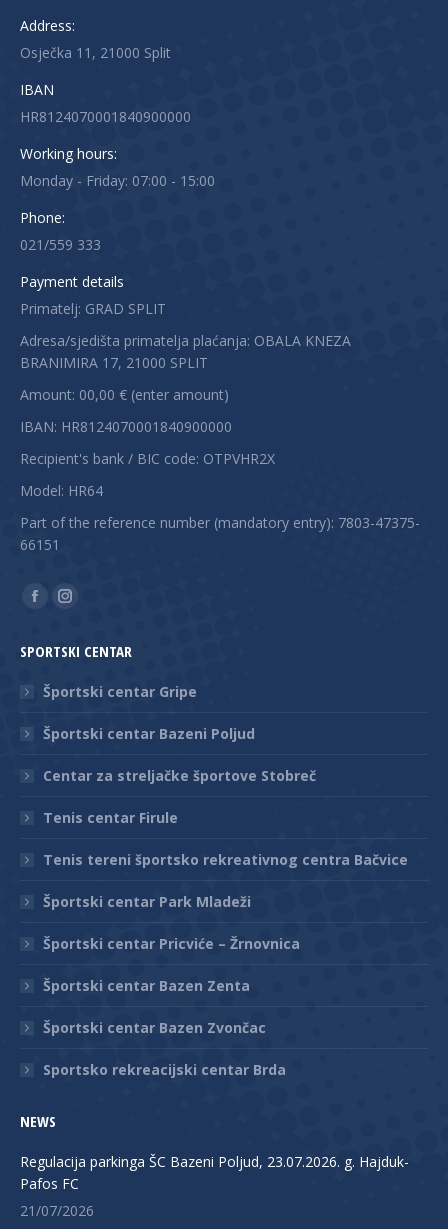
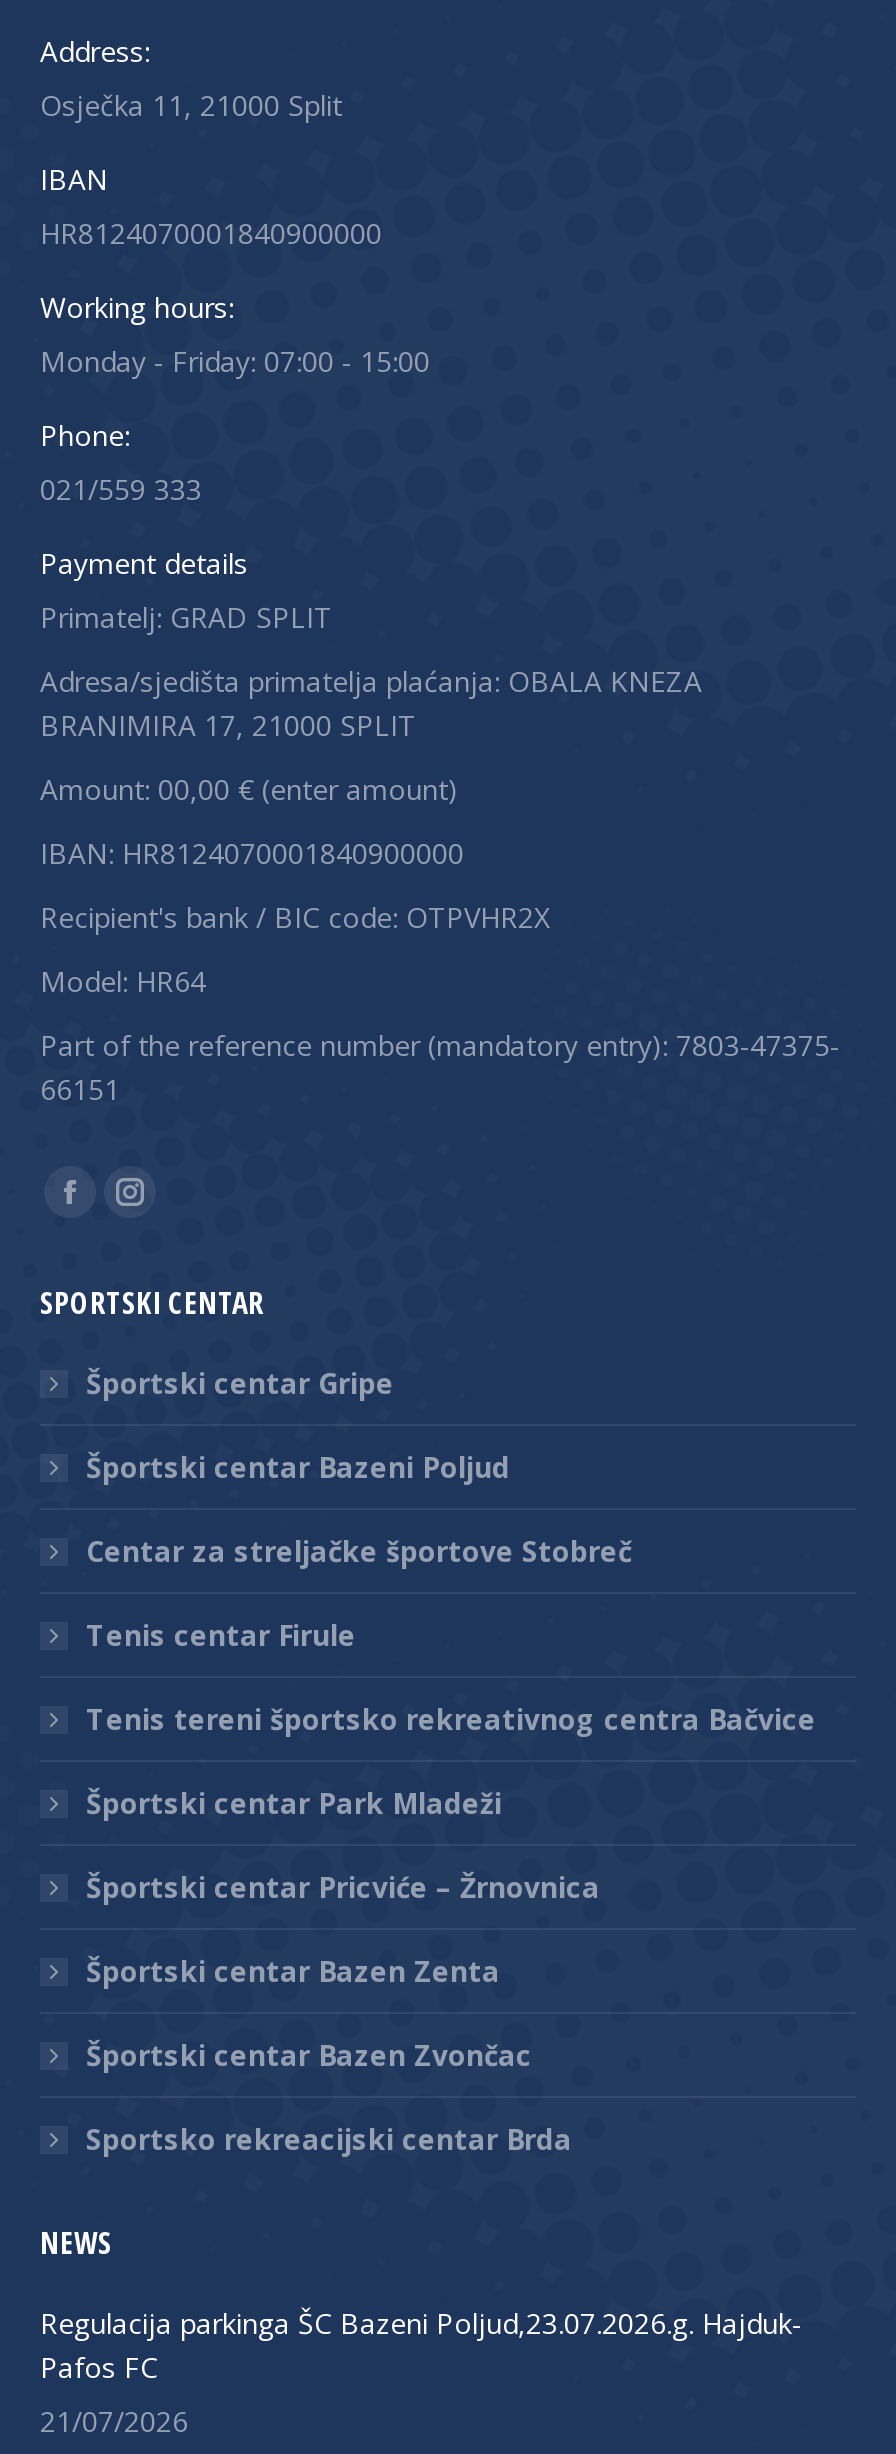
[20,1151,409,1170] Regulacija parkinga ŠC Bazeni Poljud, 23.07.2026. g. Hajduk- -> [40,2303,802,2341] Regulacija parkinga ŠC Bazeni Poljud,23.07.2026.g. Hajduk-

